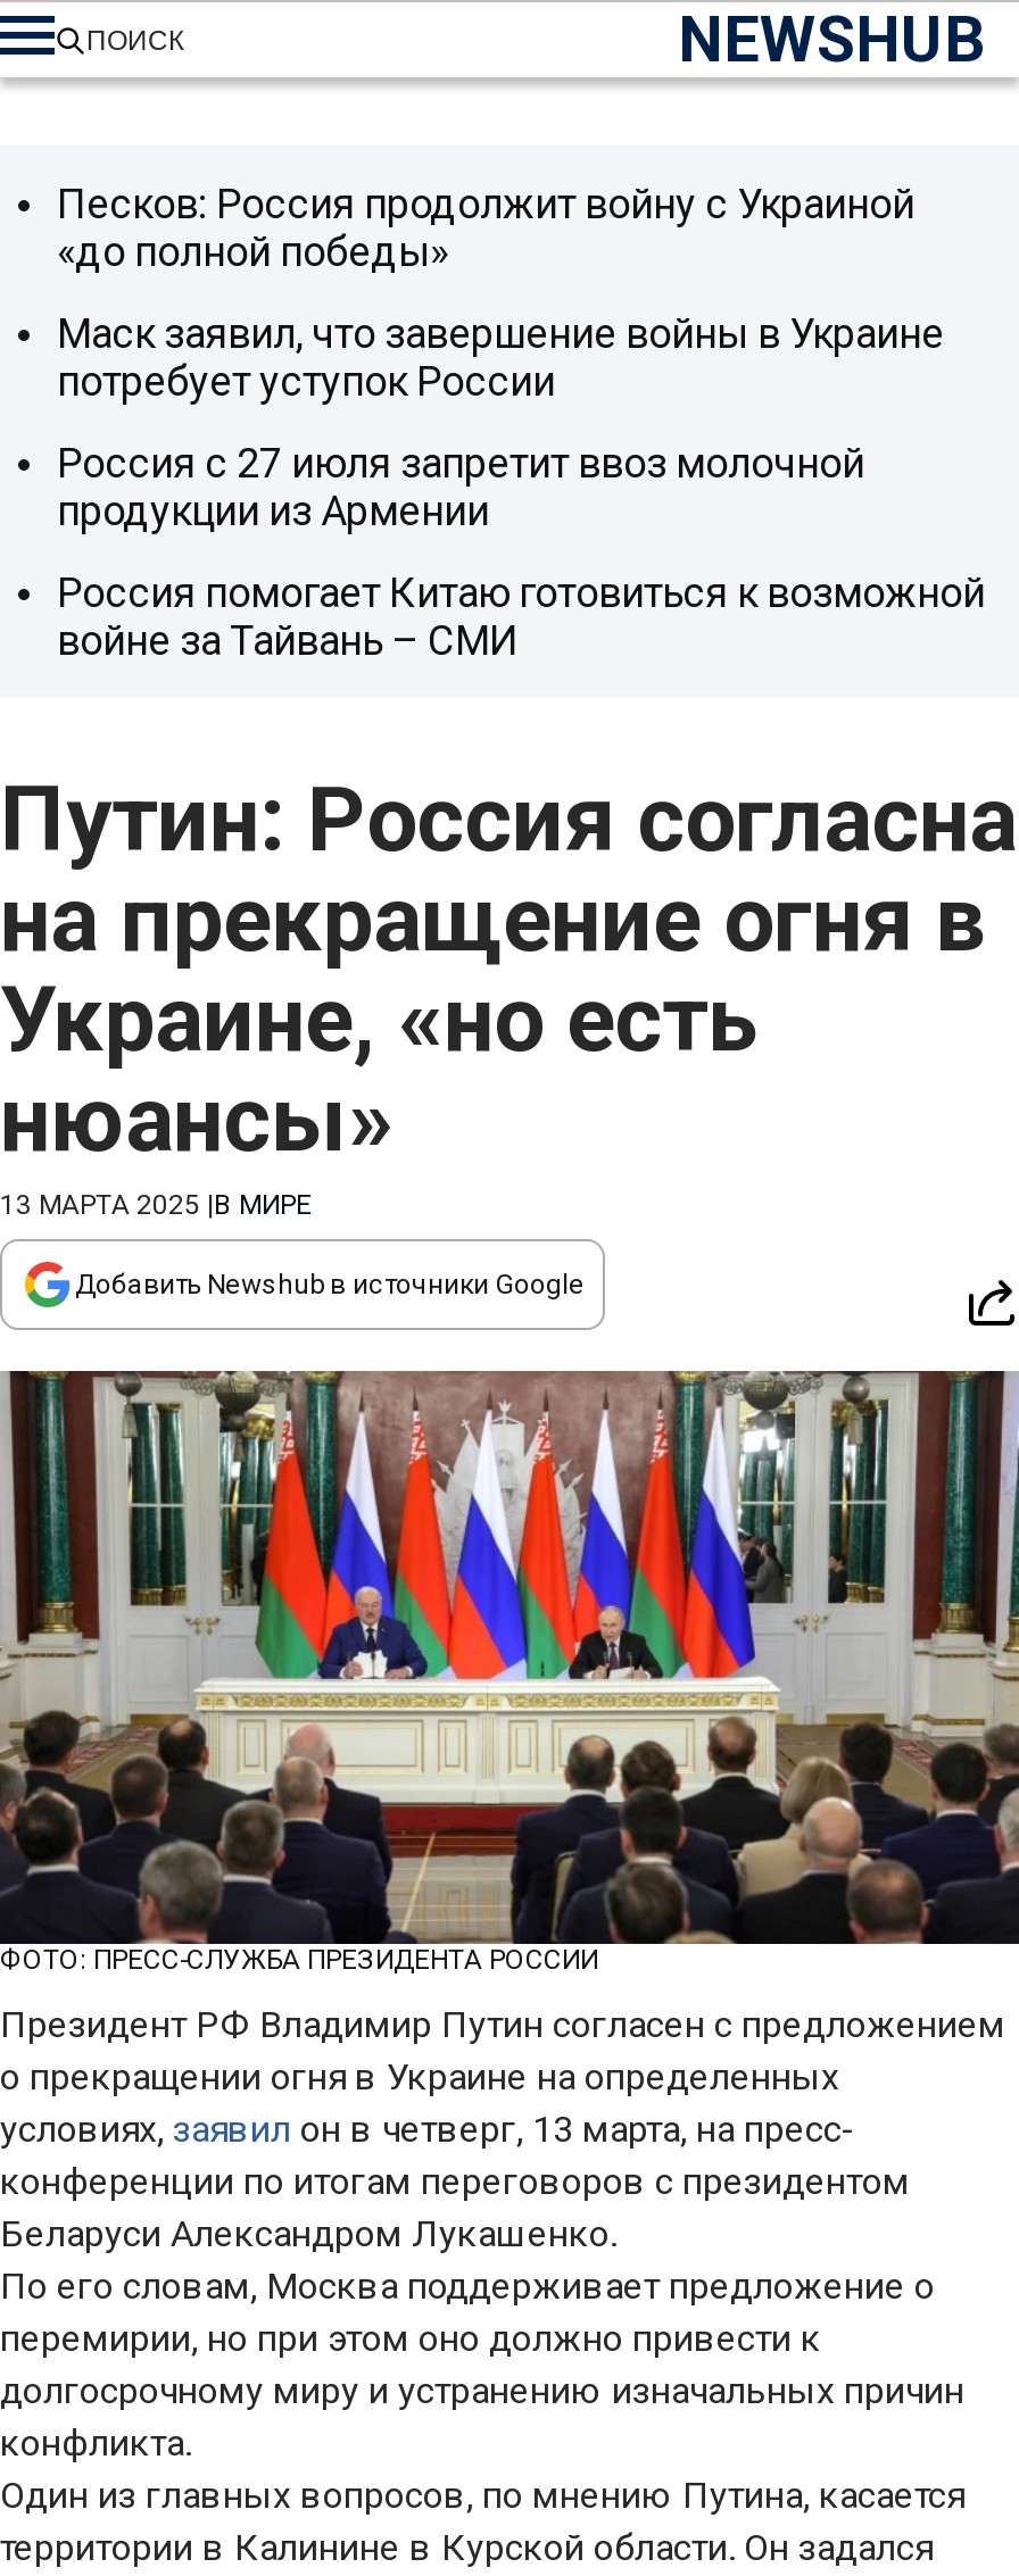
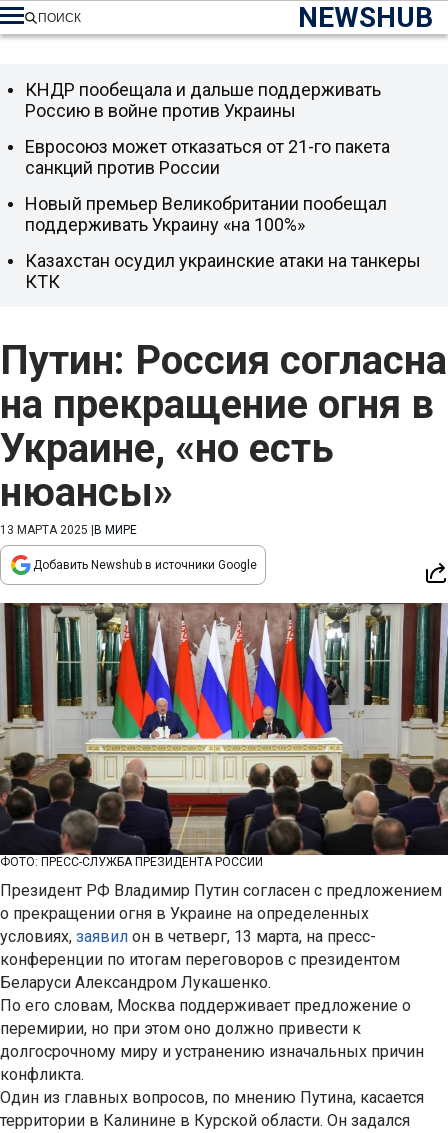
[57,180,914,275] Песков: Россия продолжит войну с Украиной | «до полной победы» -> [25,79,381,121] КНДР пообещала и дальше поддерживать | Россию в войне против Украины
[57,309,944,405] Маск заявил, что завершение войны в Украине | потребует уступок России -> [25,136,390,178] Евросоюз может отказаться от 21-го пакета | санкций против России
[57,439,864,534] Россия с 27 июля запретит ввоз молочной | продукции из Армении -> [25,193,387,235] Новый премьер Великобритании пообещал | поддерживать Украину «на 100%»
[57,568,985,664] Россия помогает Китаю готовиться к возможной | войне за Тайвань – СМИ -> [25,250,421,292] Казахстан осудил украинские атаки на танкеры | КТК

